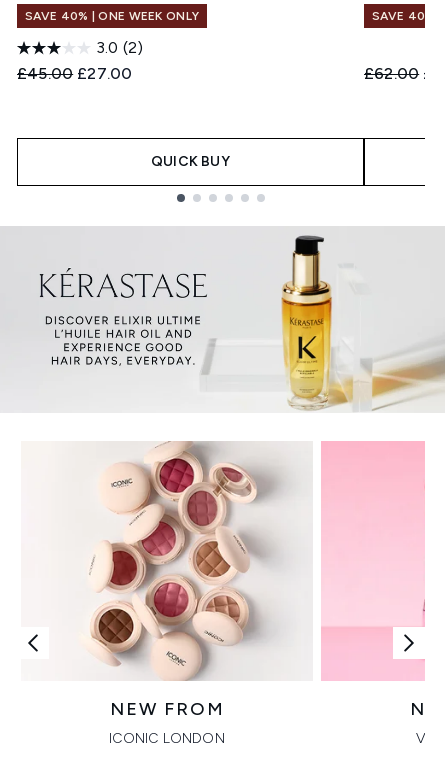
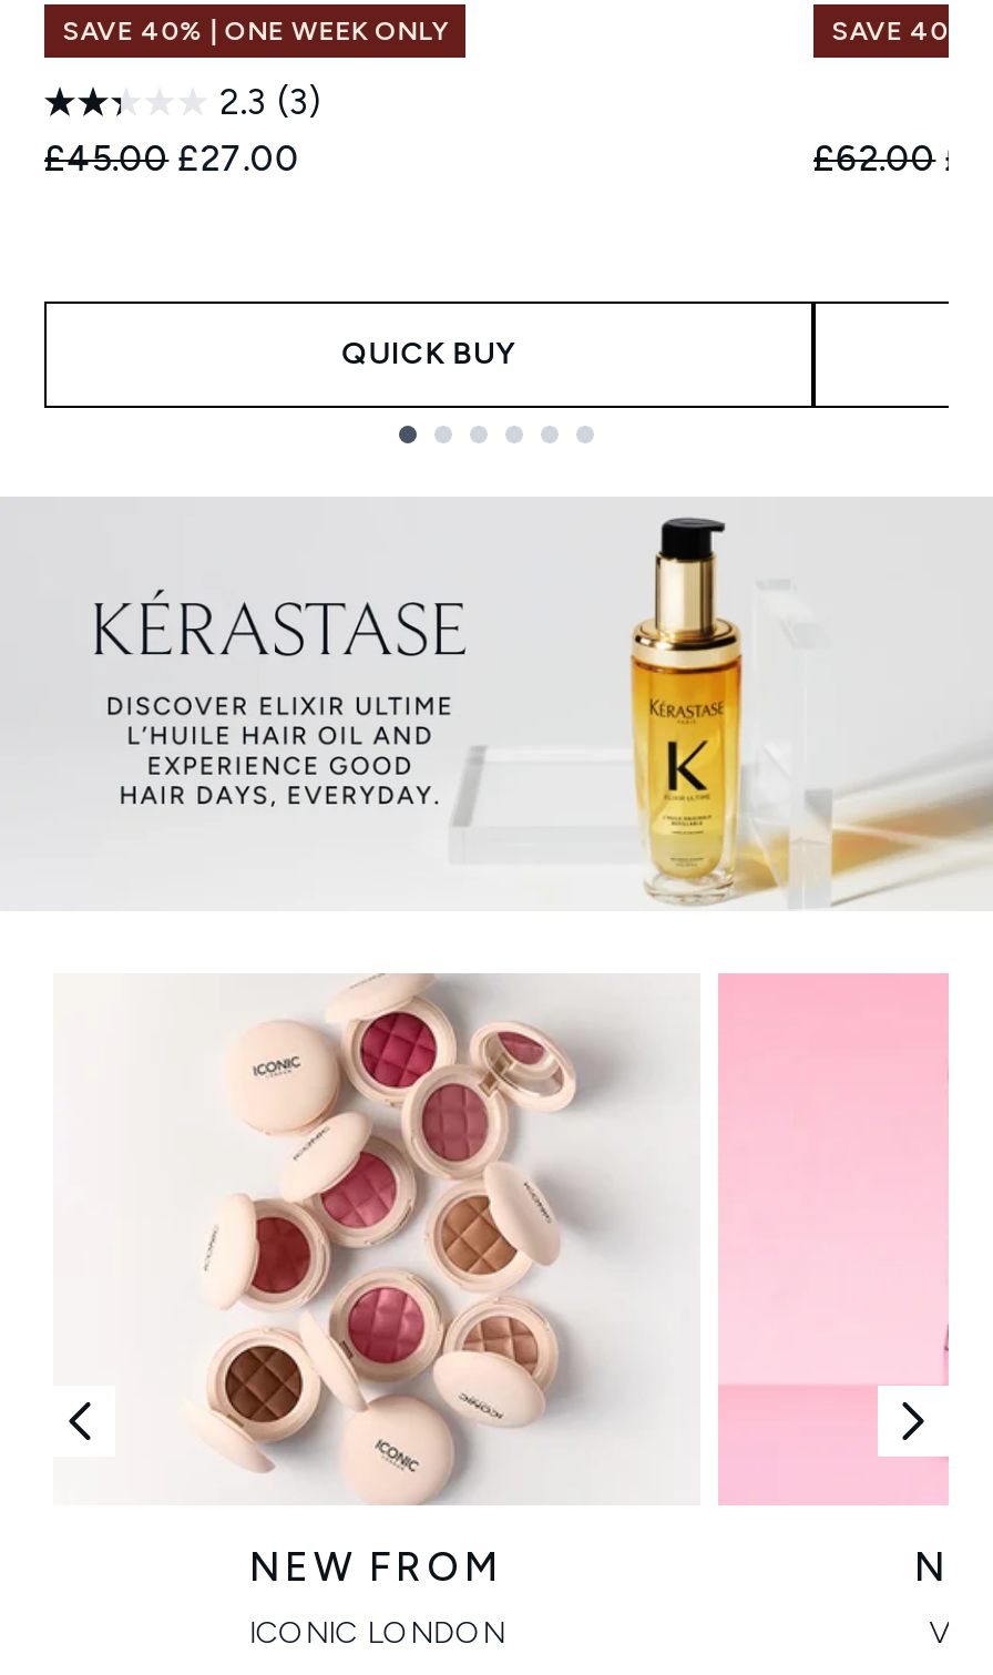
[96,38,143,57] 3.0 (2) -> [219,80,321,122] 2.3 (3)

